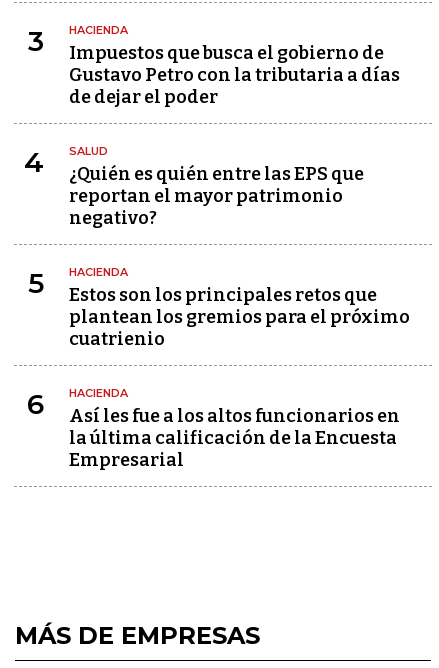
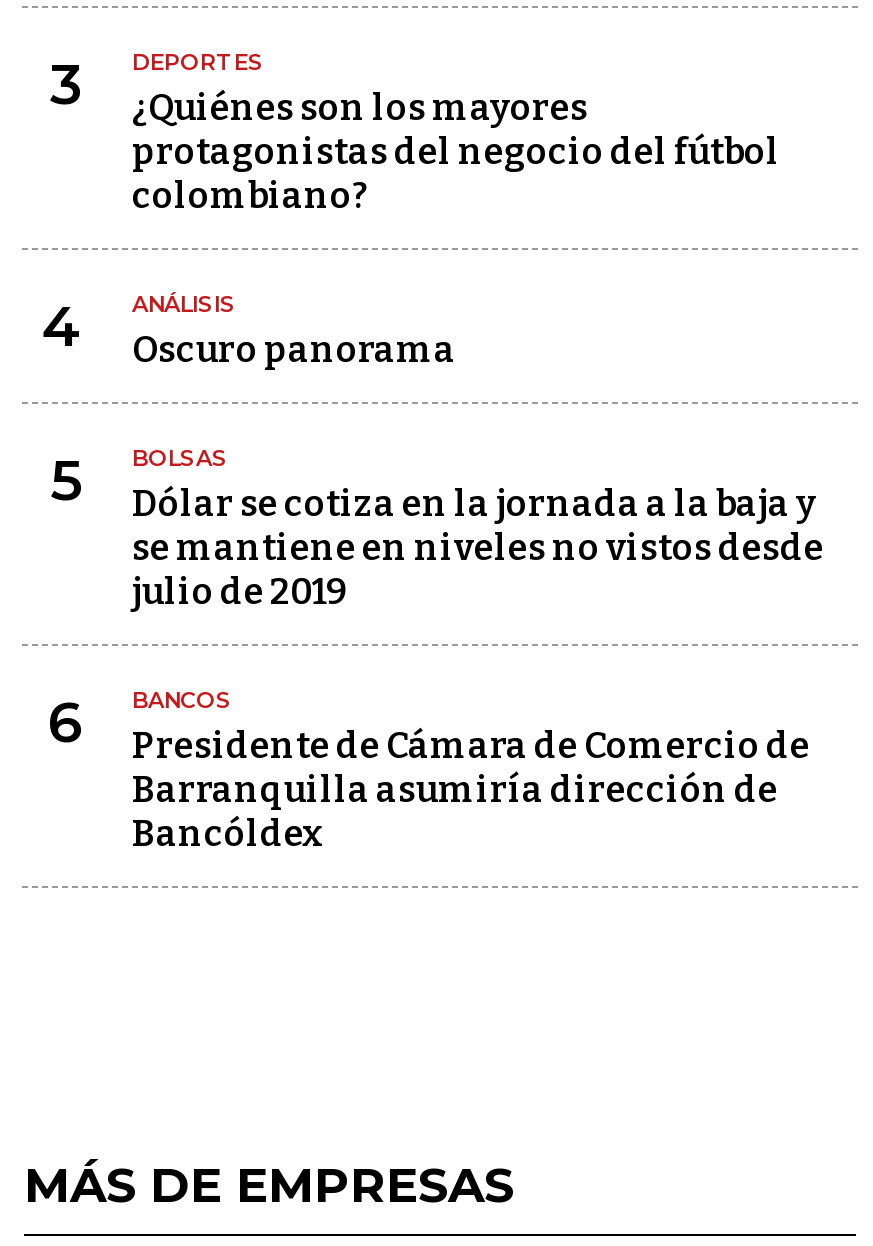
[69,23,400,108] HACIENDA | Impuestos que busca el gobierno de | Gustavo Petro con la tributaria a días | de dejar el poder -> [132,48,780,218] DEPORTES | ¿Quiénes son los mayores | protagonistas del negocio del fútbol | colombiano?
[69,144,364,229] SALUD | ¿Quién es quién entre las EPS que | reportan el mayor patrimonio | negativo? -> [132,290,456,372] ANÁLISIS | Oscuro panorama
[69,265,410,350] HACIENDA | Estos son los principales retos que | plantean los gremios para el próximo | cuatrienio -> [132,444,824,614] BOLSAS | Dólar se cotiza en la jornada a la baja y | se mantiene en niveles no vistos desde | julio de 2019
[69,386,400,471] HACIENDA | Así les fue a los altos funcionarios en | la última calificación de la Encuesta | Empresarial -> [132,686,810,856] BANCOS | Presidente de Cámara de Comercio de | Barranquilla asumiría dirección de | Bancóldex

